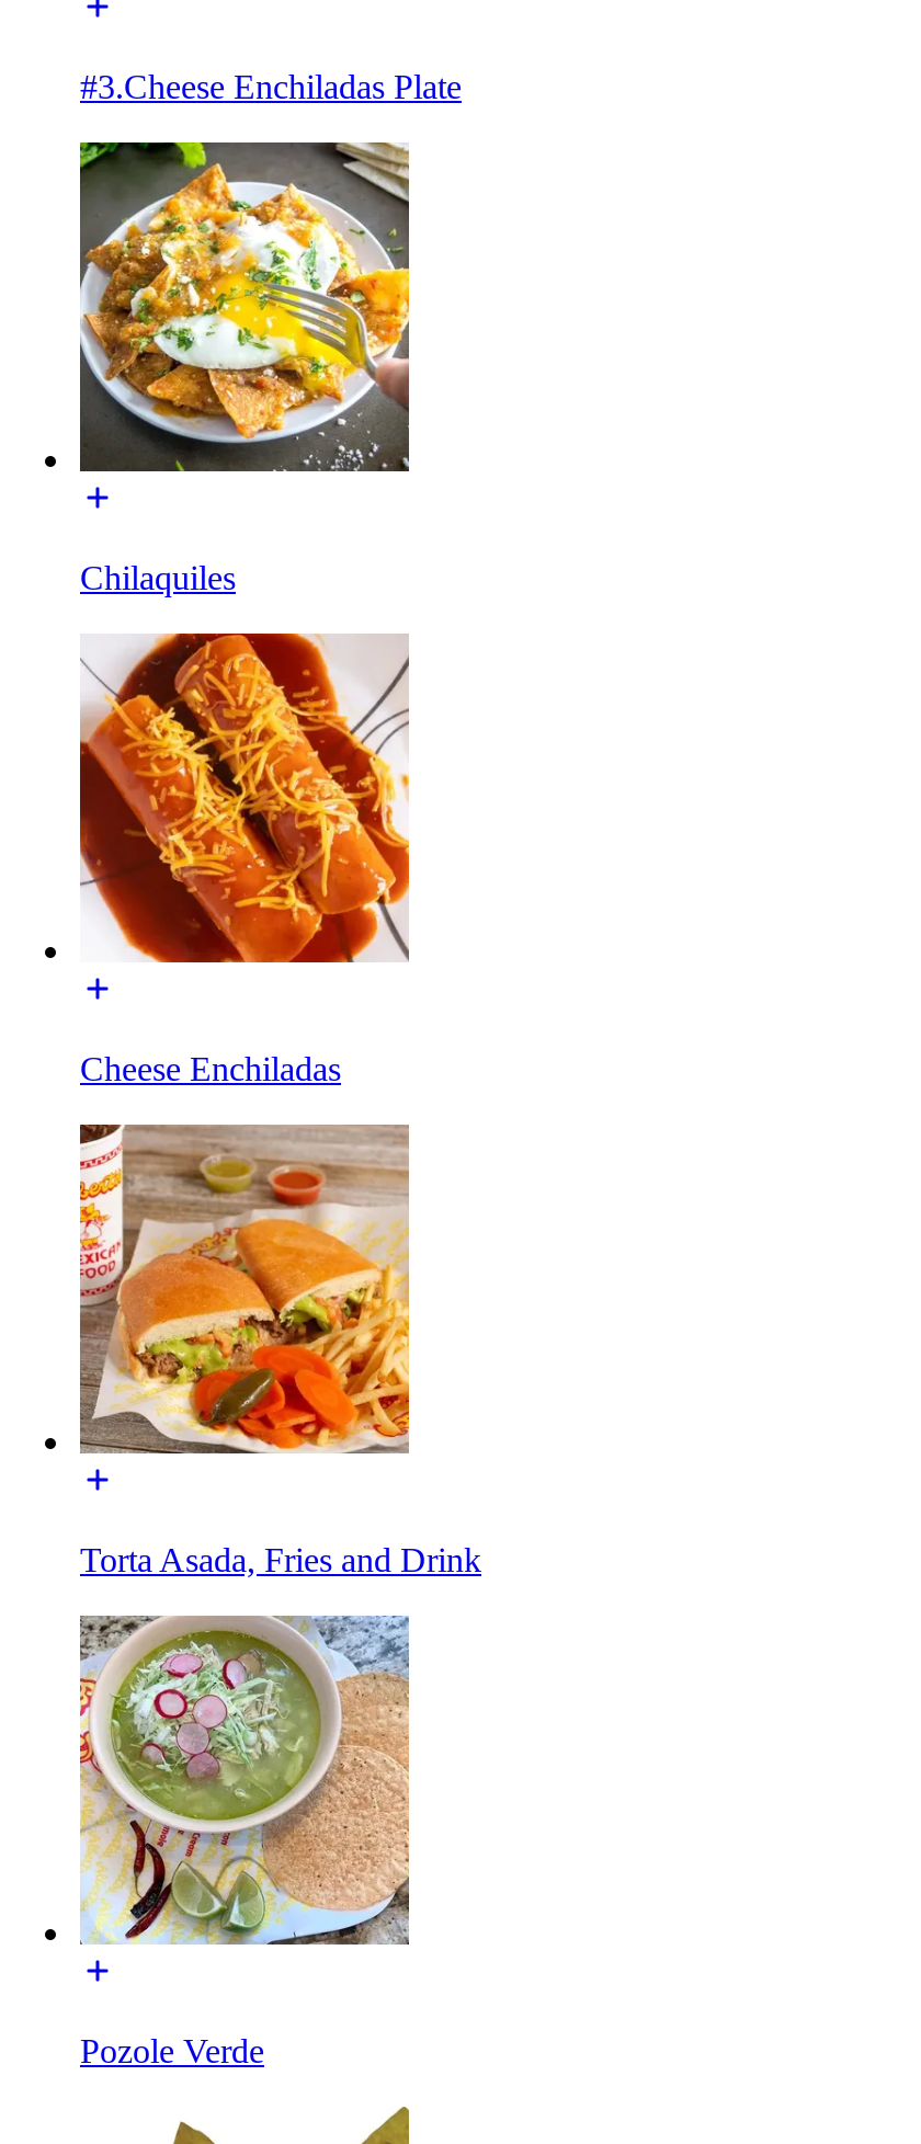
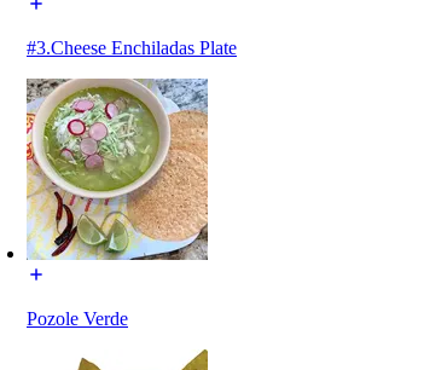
[78,140,411,596] [image] | Chilaquiles -> none
[78,631,409,1087] [image] | Cheese Enchiladas -> none
[78,1122,481,1578] [image] | Torta Asada, Fries and Drink -> none

